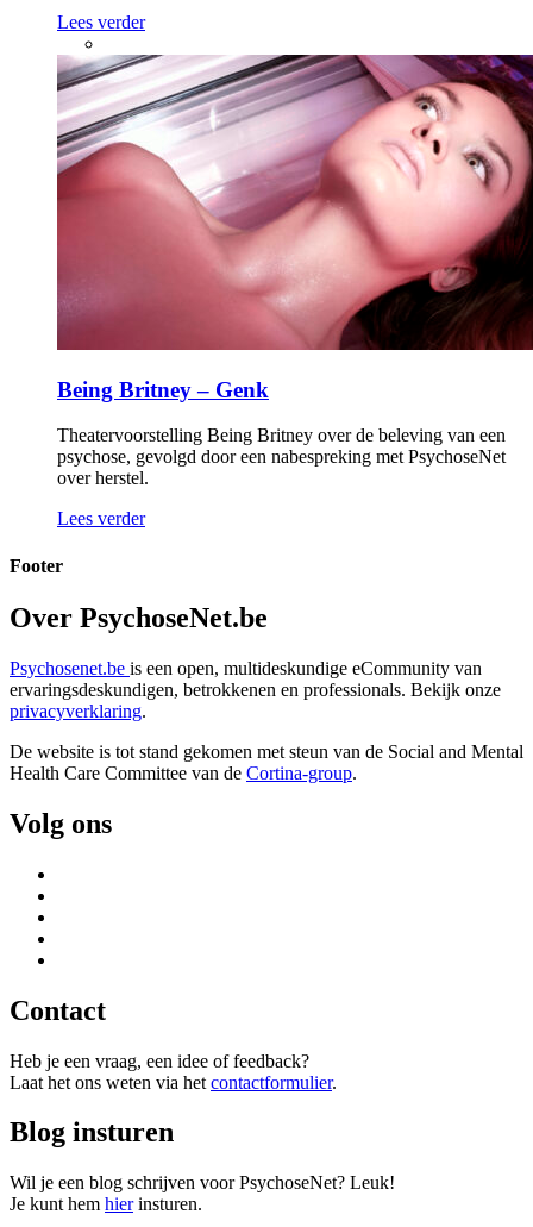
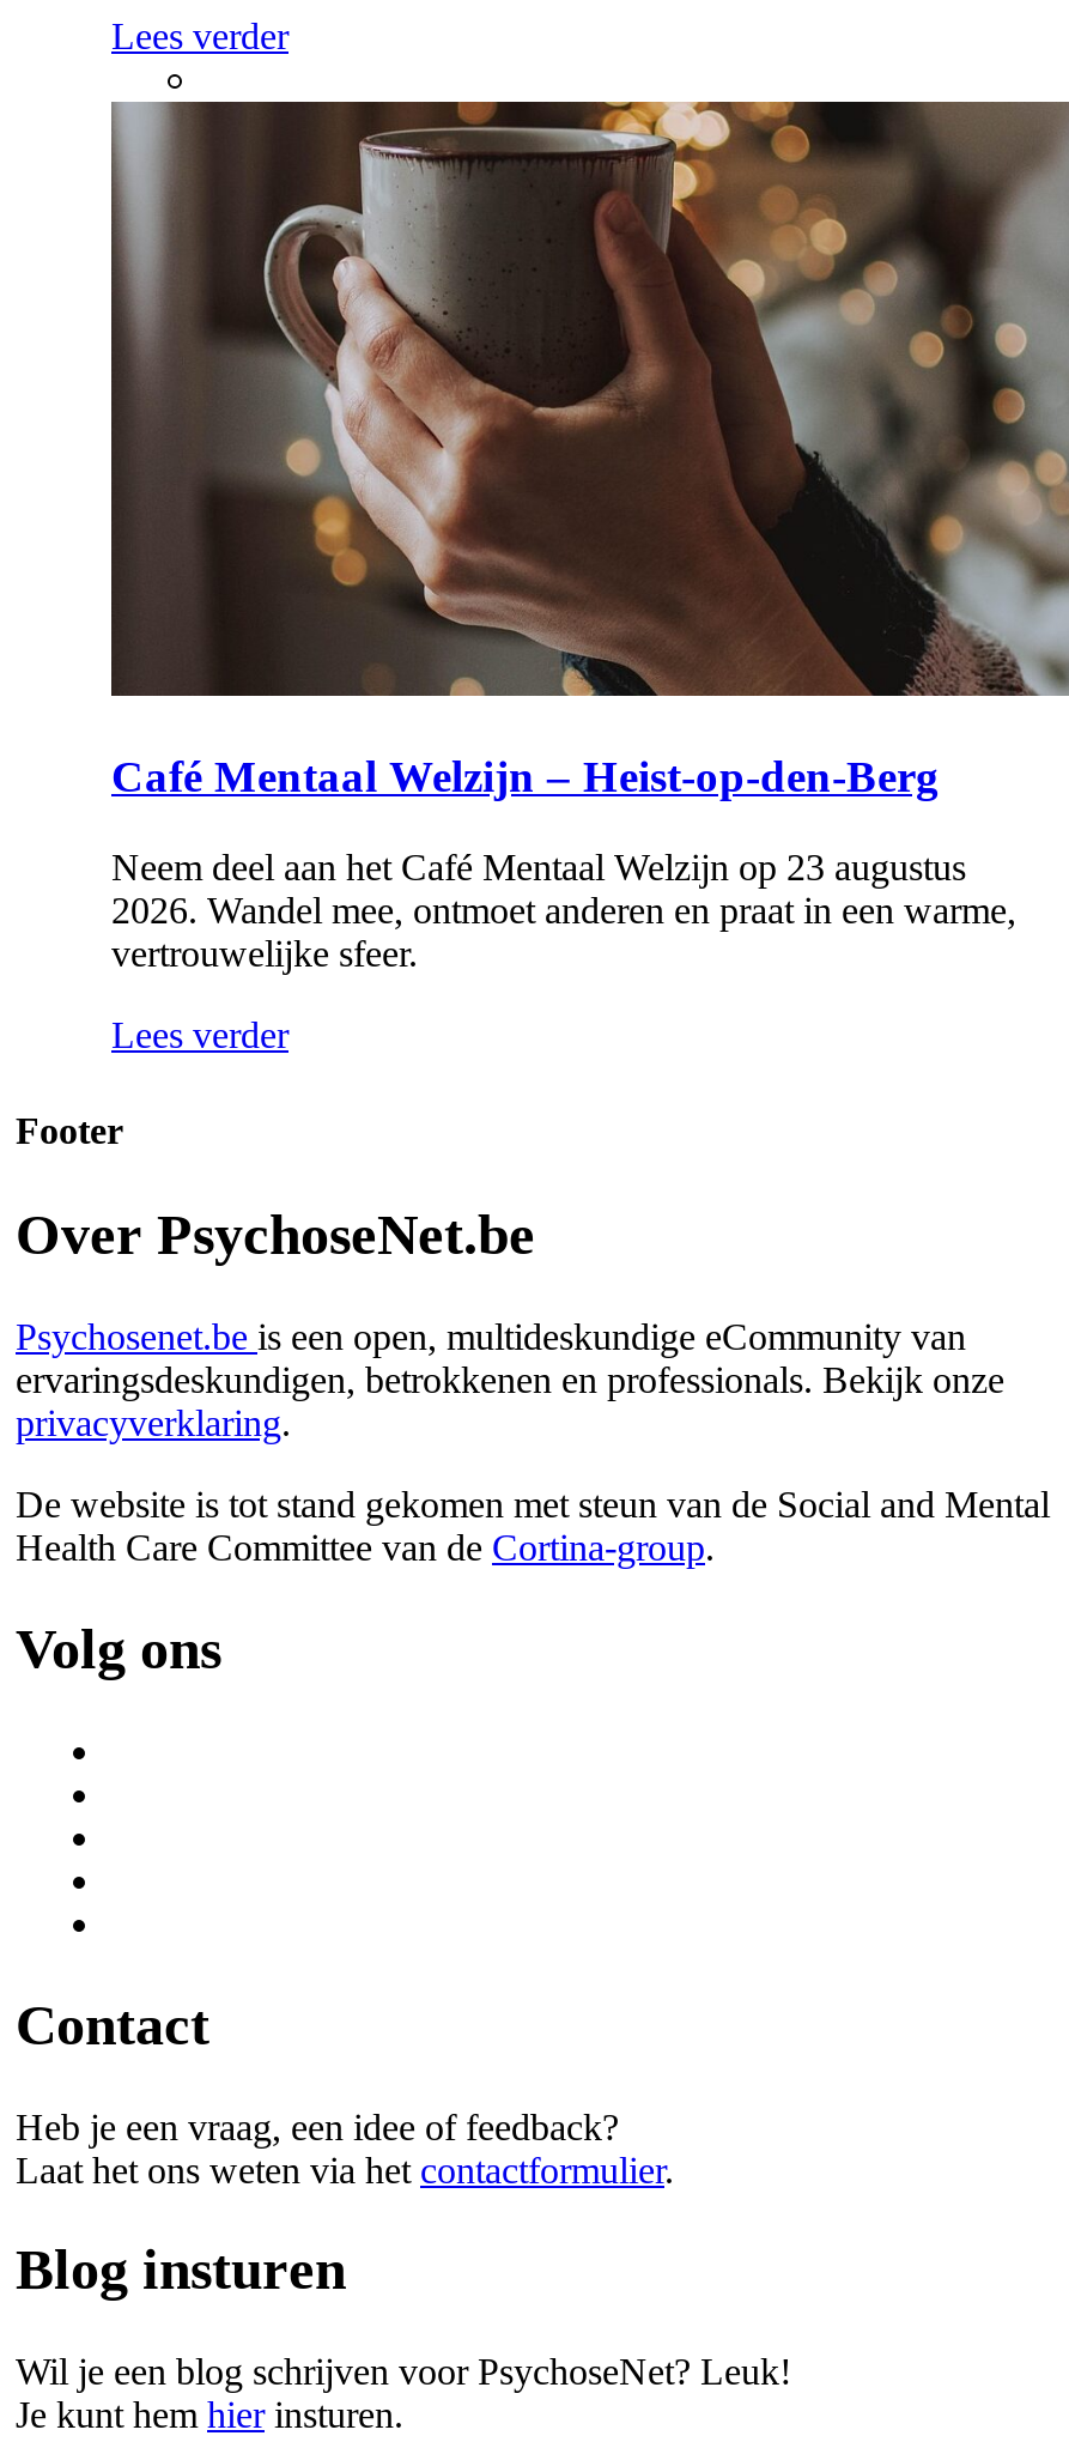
[56,54,529,402] [image] | Being Britney – Genk -> [109,99,1062,801] [image] | Café Mentaal Welzijn – Heist-op-den-Berg
[57,425,506,489] Theatervoorstelling Being Britney over de beleving van een | psychose, gevolgd door een nabespreking met PsychoseNet | over herstel. -> [111,848,1016,975] Neem deel aan het Café Mentaal Welzijn op 23 augustus | 2026. Wandel mee, ontmoet anderen en praat in een warme, | vertrouwelijke sfeer.

